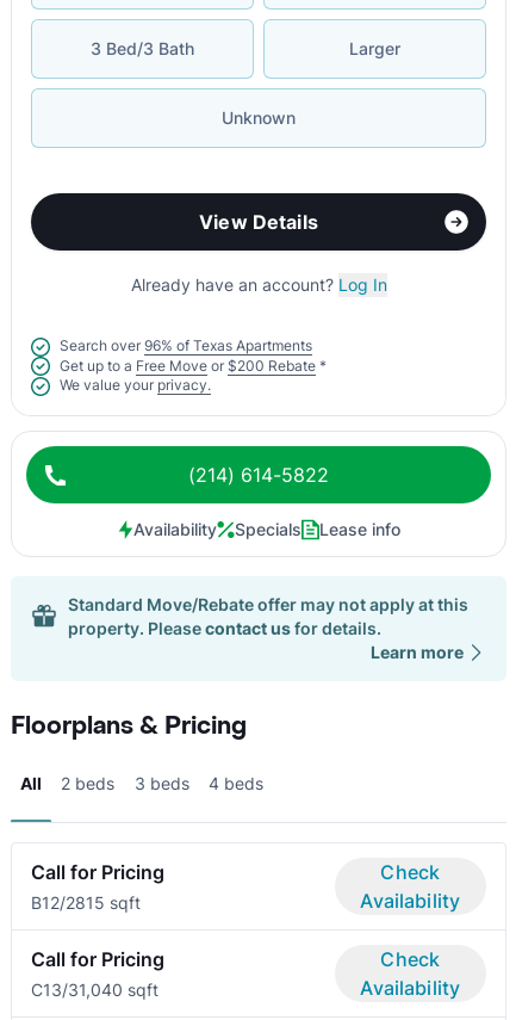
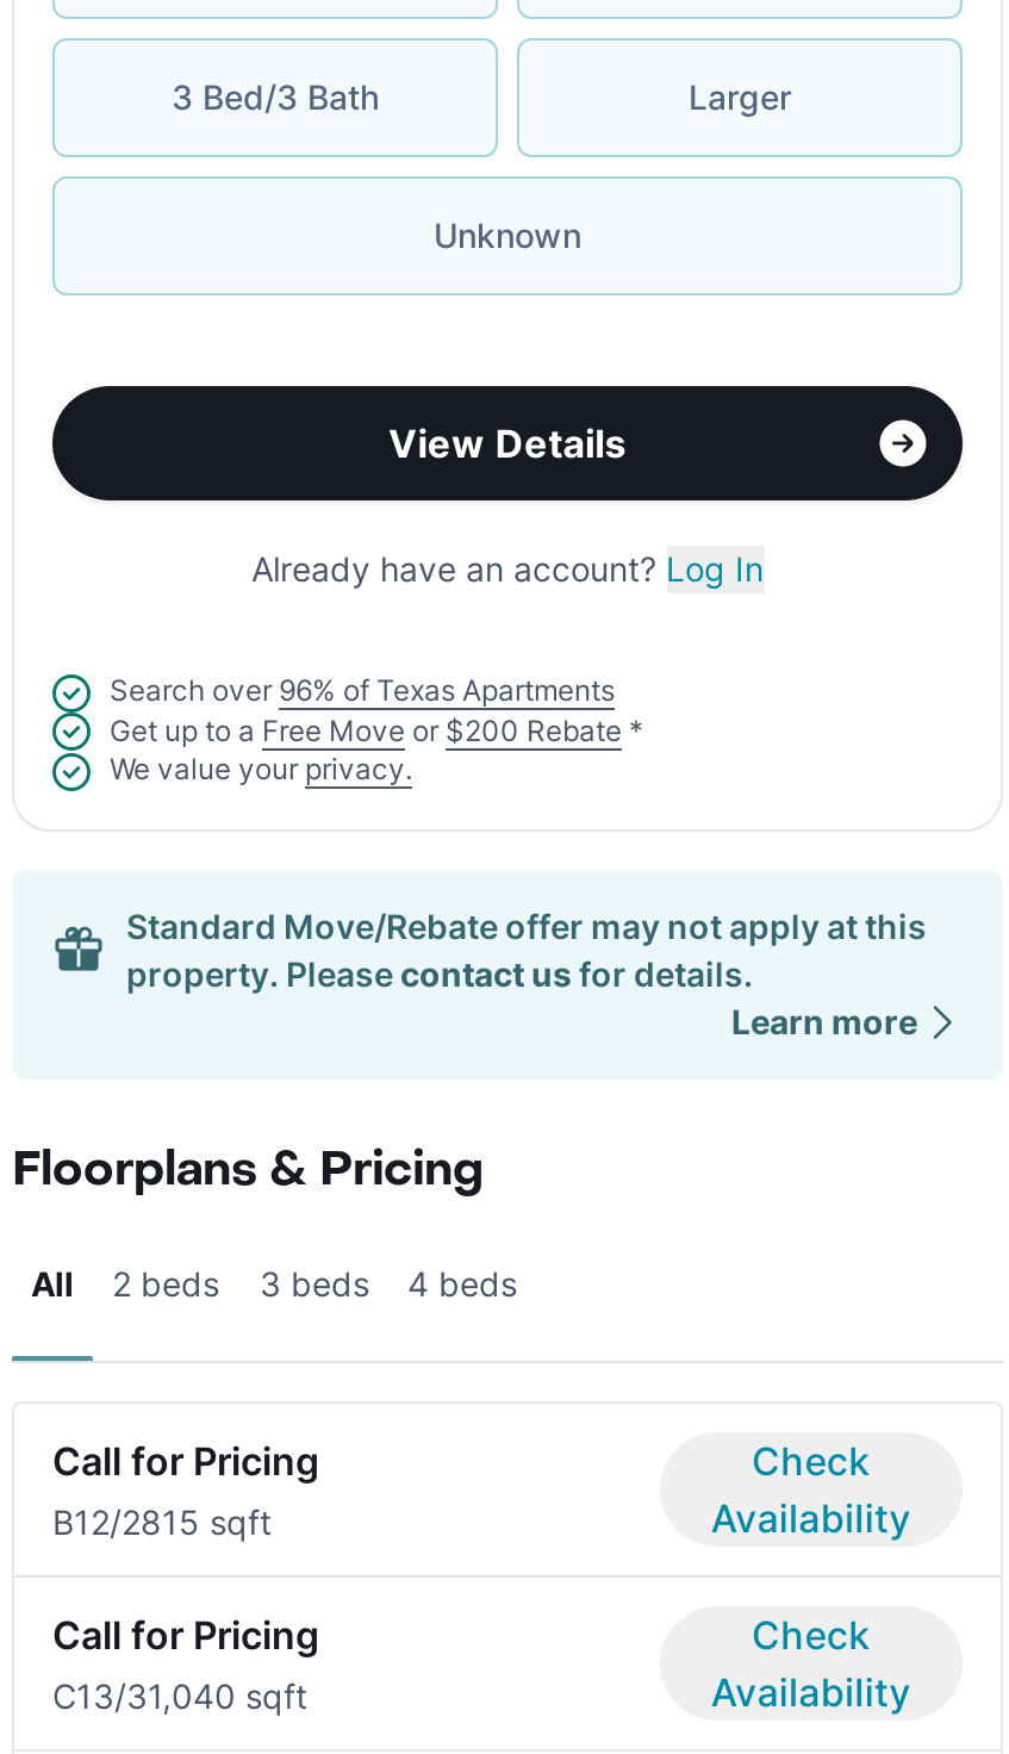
[133,463,400,539] (214) 614-5822 | Availability | Specials | Lease info -> none

